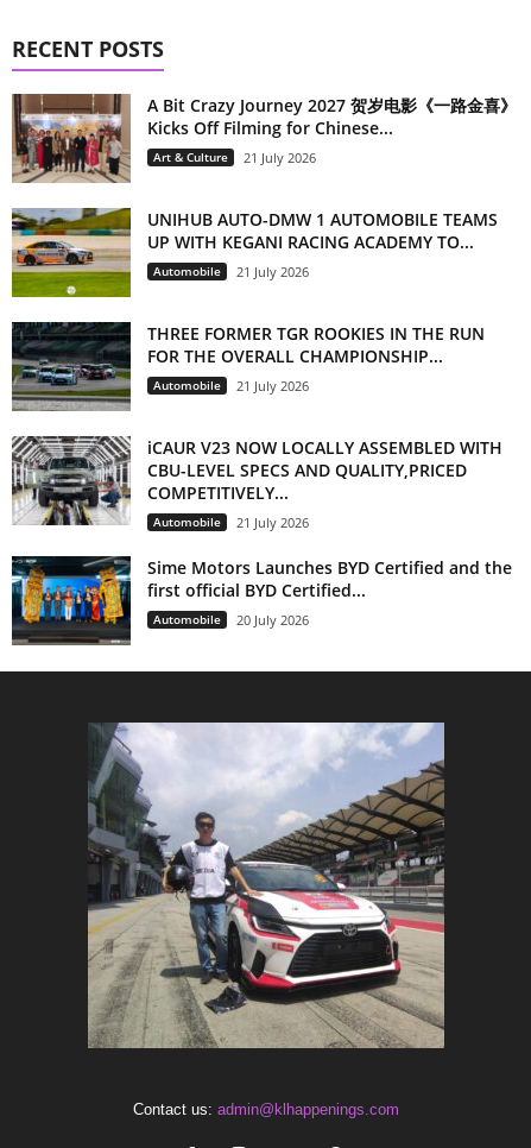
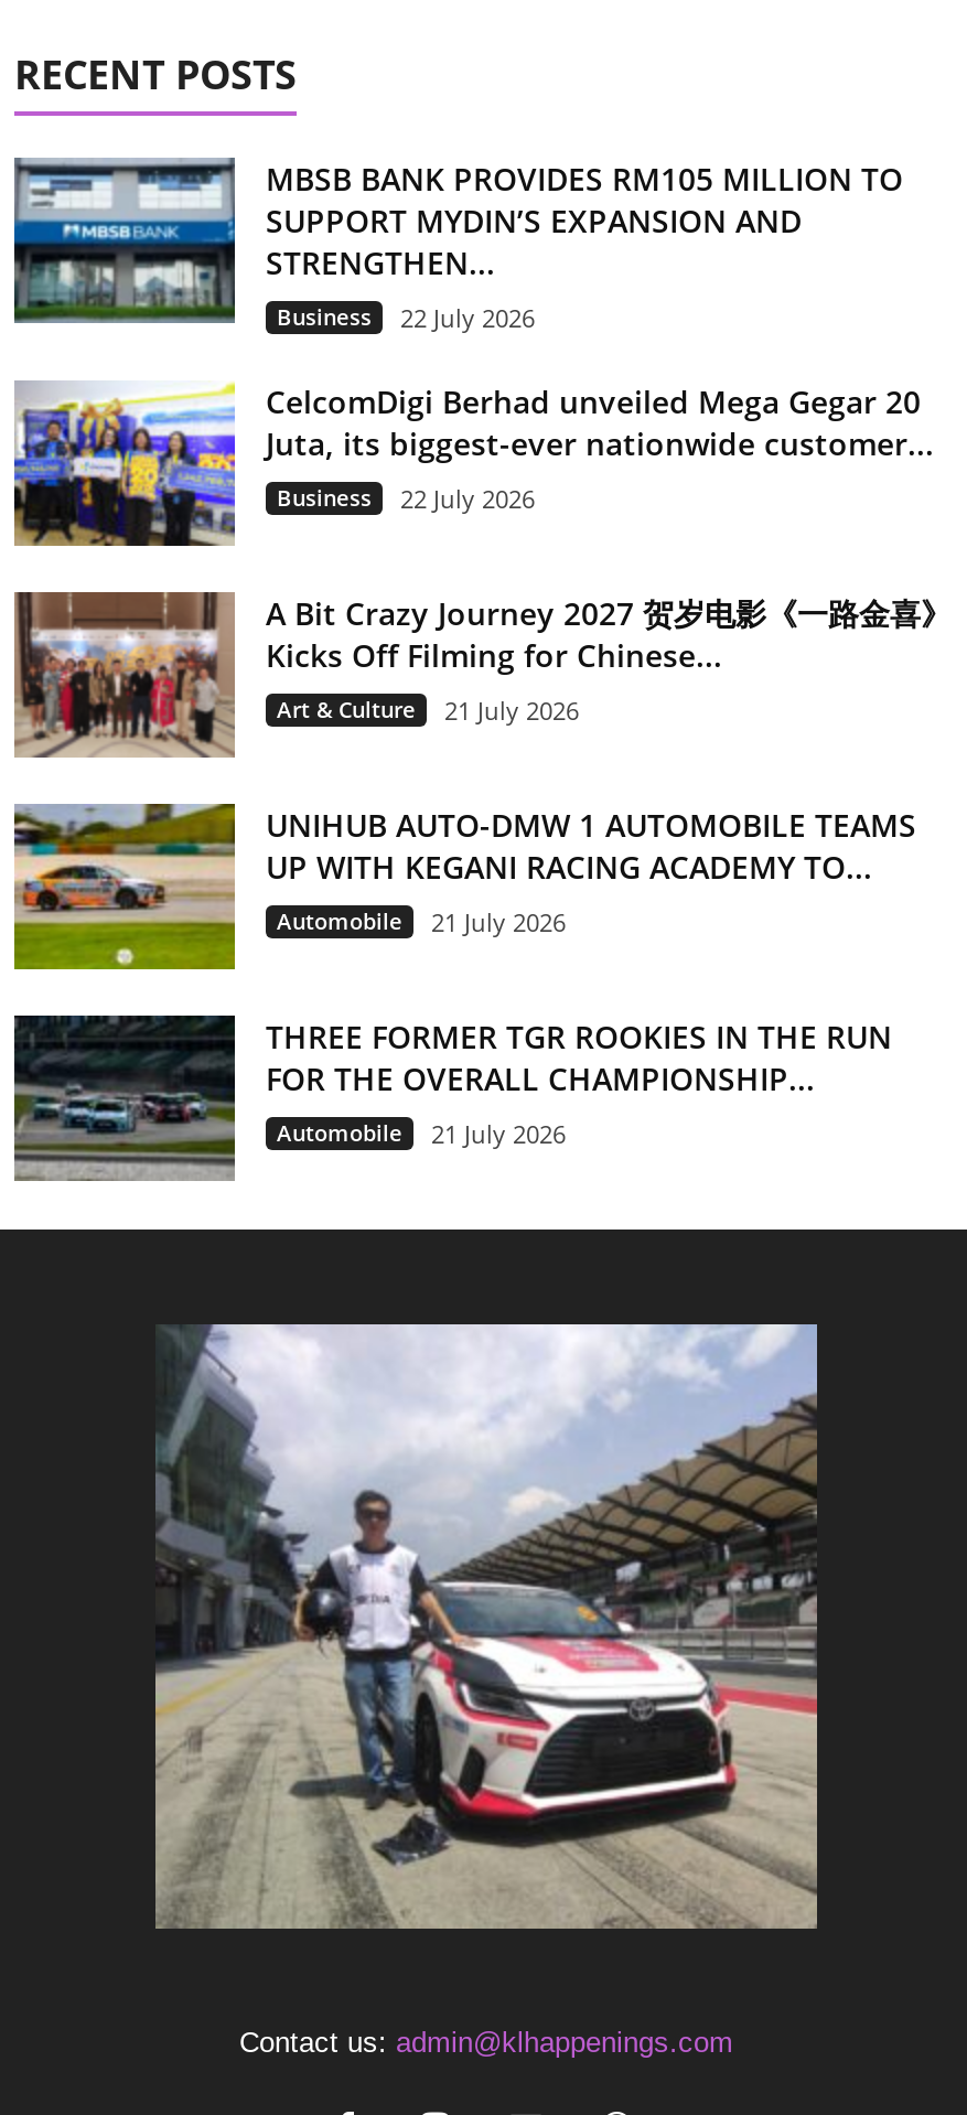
none -> [12,157,934,515] [image] | MBSB BANK PROVIDES RM105 MILLION TO | SUPPORT MYDIN’S EXPANSION AND | STRENGTHEN... | Business | 22 July 2026 | CelcomDigi Berhad unveiled Mega Gegar 20 | Juta, its biggest-ever nationwide customer... | Business | 22 July 2026
none -> [12,379,237,549] [image]
moved [11,92,517,394] -> [12,589,952,1150]: [image] | A Bit Crazy Journey 2027 贺岁电影《一路金喜》 | Kicks Off Filming for Chinese... | ... | Automobile | 21 July 2026
[11,436,512,628] [image] | iCAUR V23 NOW LOCALLY ASSEMBLED WITH | CBU-LEVEL SPECS AND QUALITY,PRICED | COMPETITIVELY... | Automobile | 21 July 2026 | Sime Motors Launches BYD Certified and the | first official BYD Certified... | Automobile | 20 July 2026 -> none
[11,555,132,645] [image] -> none

